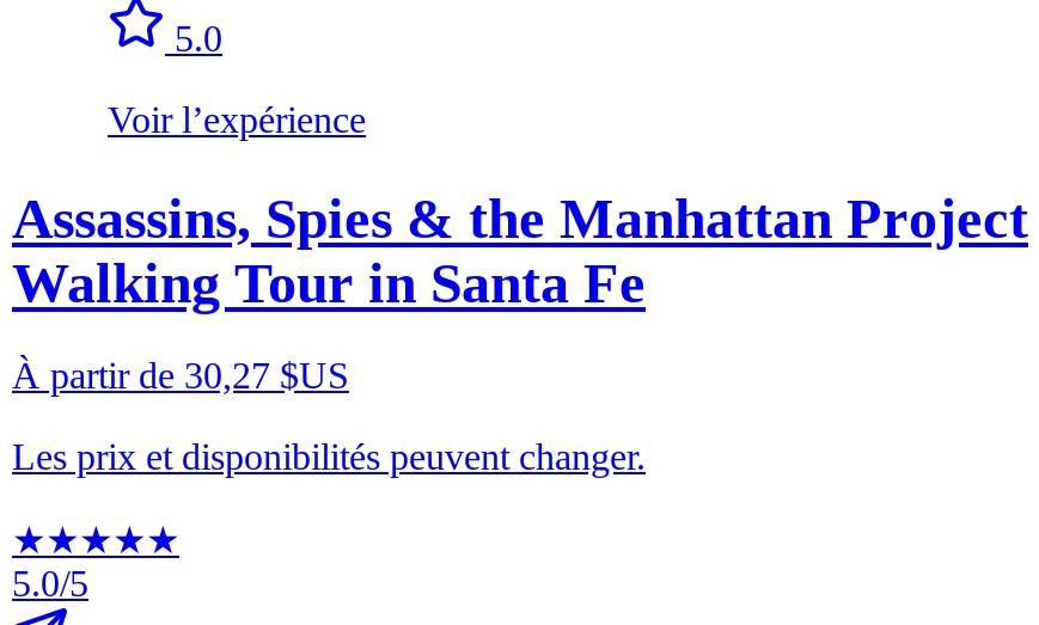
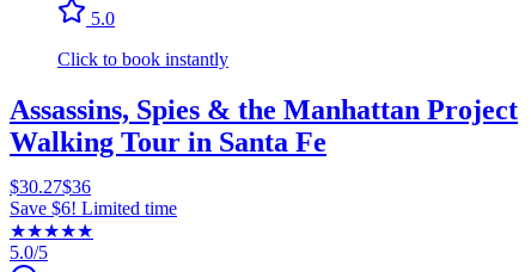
[108,98,366,139] Voir l’expérience -> [57,49,228,69] Click to book instantly
[12,356,646,478] À partir de 30,27 $US | Les prix et disponibilités peuvent changer. -> [10,176,177,218] $30.27$36 | Save $6! Limited time

